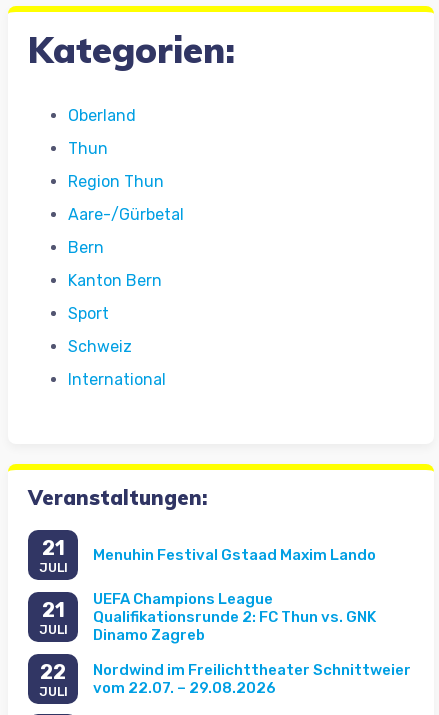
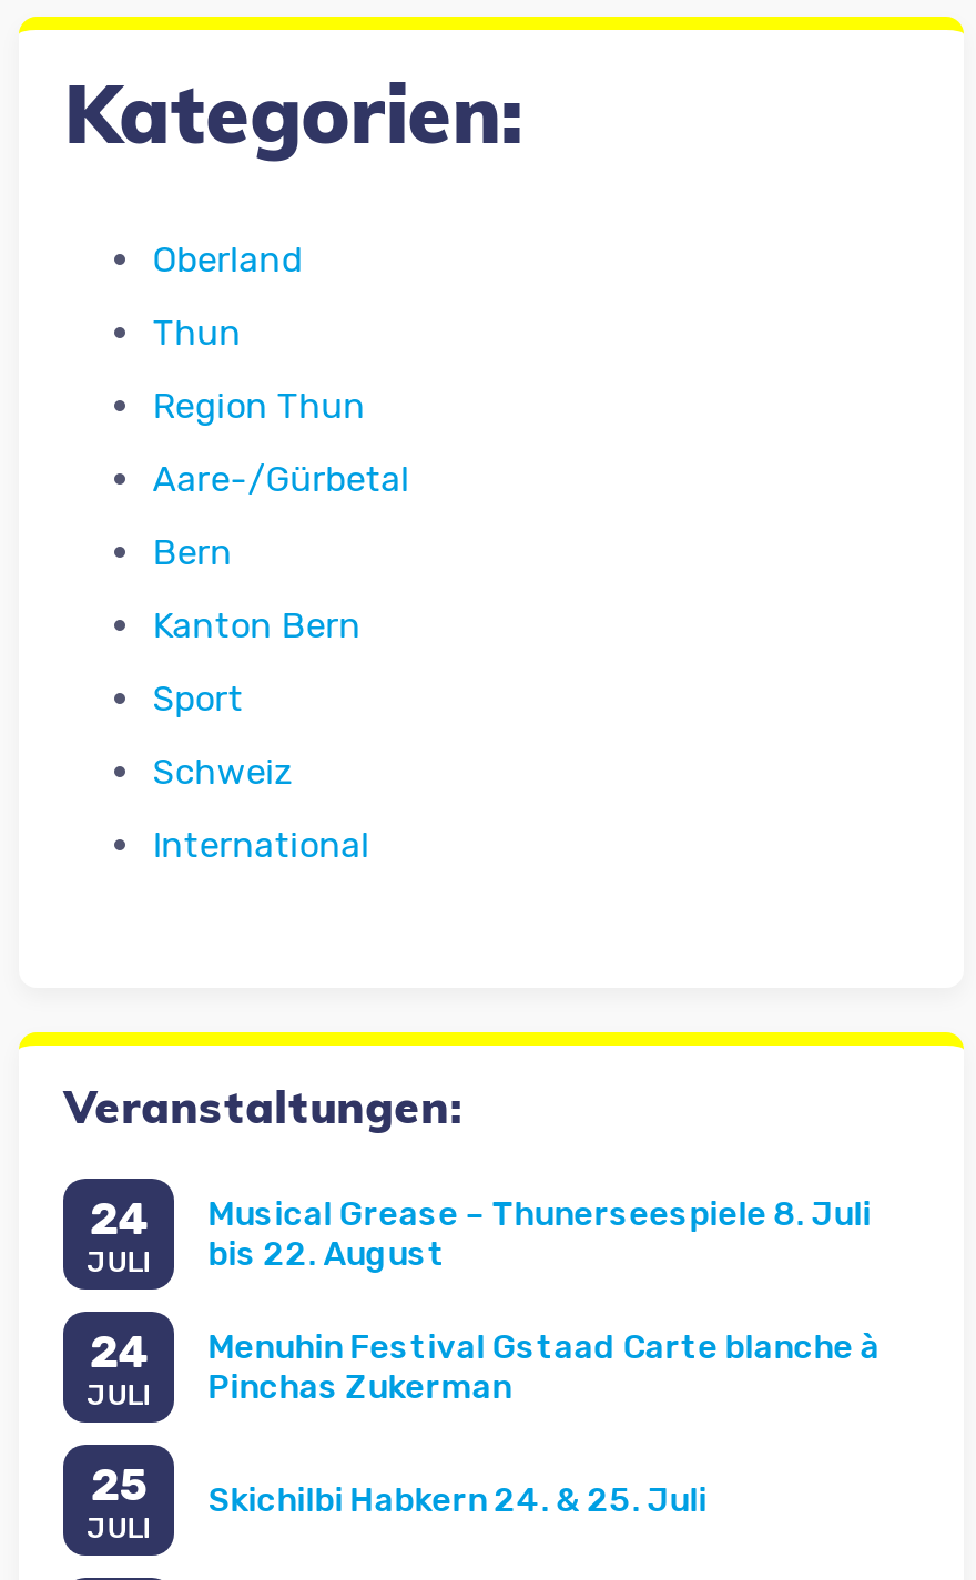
[42,536,65,560] 21 -> [89,1191,149,1244] 24
[93,546,376,564] Menuhin Festival Gstaad Maxim Lando -> [208,1195,871,1274] Musical Grease – Thunerseespiele 8. Juli | bis 22. August
[93,590,376,644] UEFA Champions League | Qualifikationsrunde 2: FC Thun vs. GNK | Dinamo Zagreb -> [208,1328,880,1407] Menuhin Festival Gstaad Carte blanche à | Pinchas Zukerman
[42,598,65,622] 21 -> [89,1324,149,1378] 24
[40,660,66,684] 22 -> [90,1457,148,1511] 25
[93,661,411,697] Nordwind im Freilichttheater Schnittweier | vom 22.07. – 29.08.2026 -> [208,1481,707,1521] Skichilbi Habkern 24. & 25. Juli

